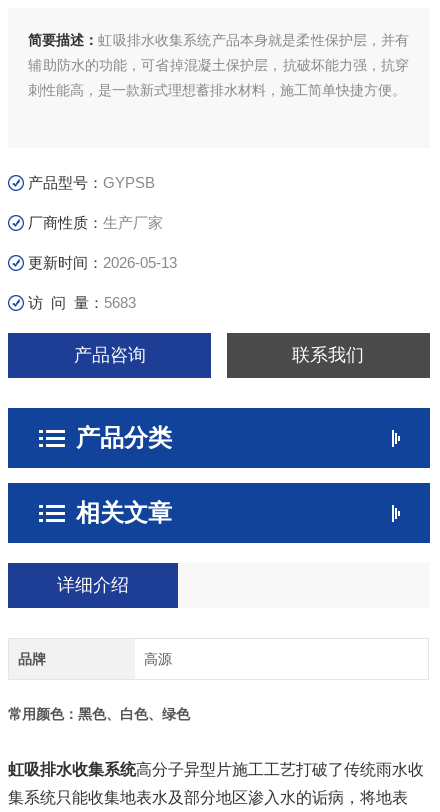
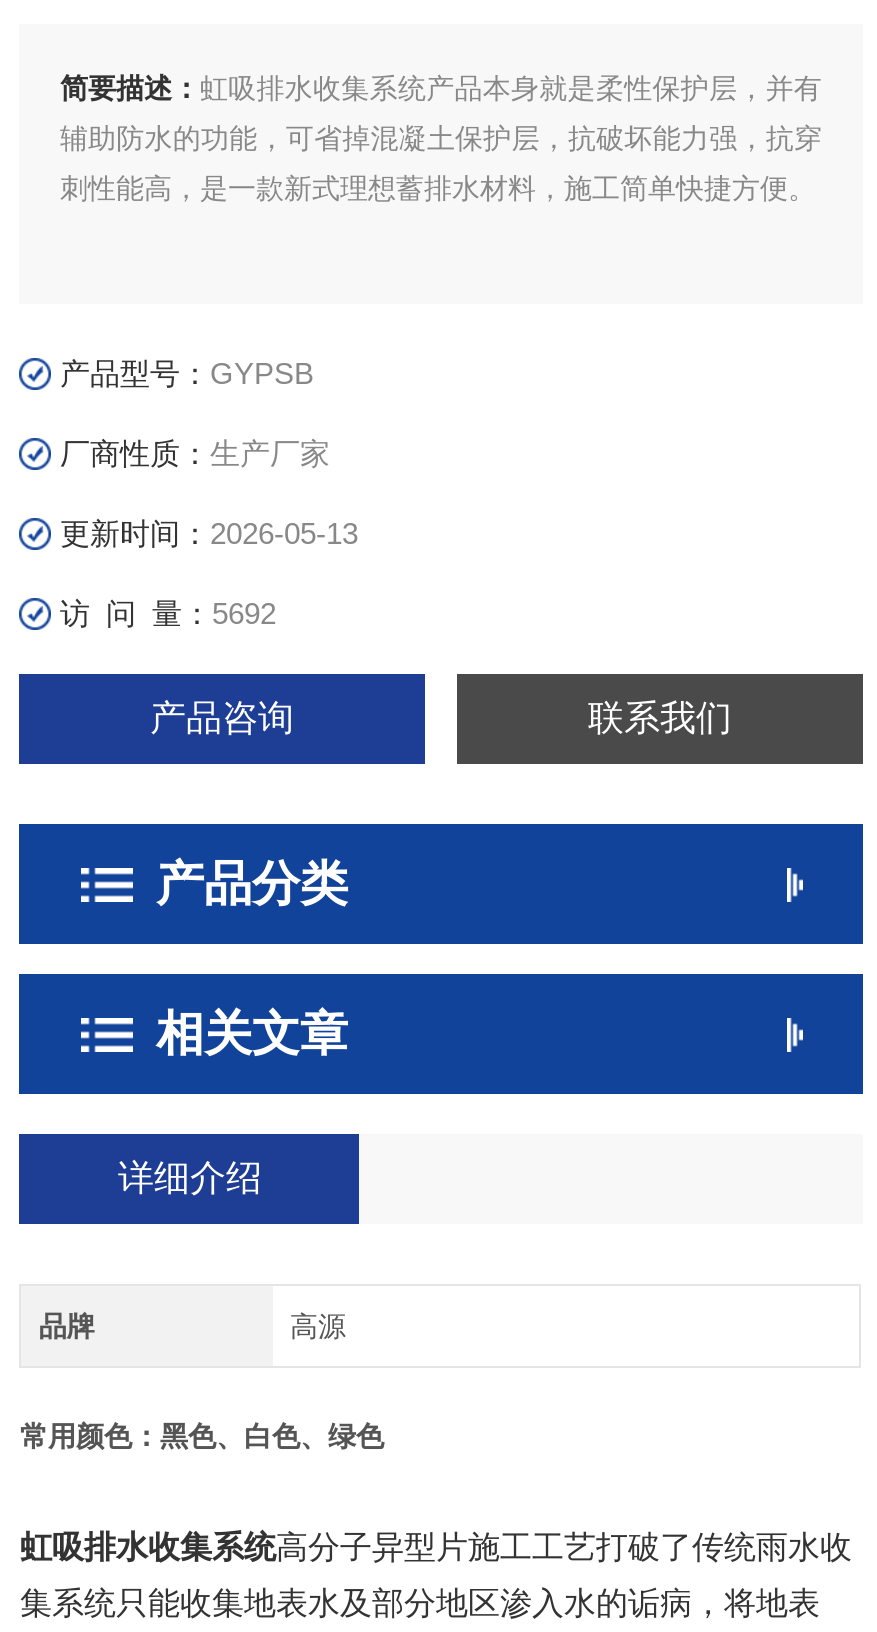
[28,294,136,311] 访 问 量：5683 -> [60,596,276,630] 访 问 量：5692

